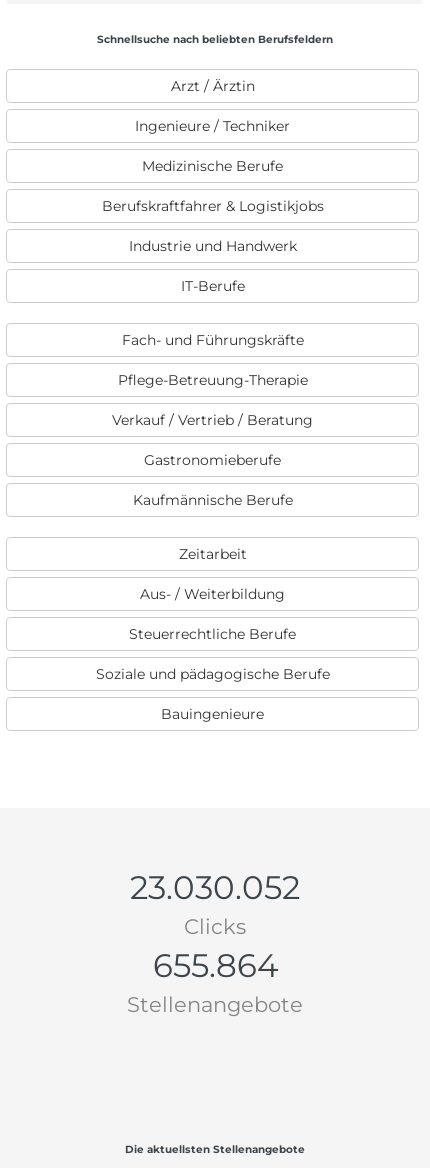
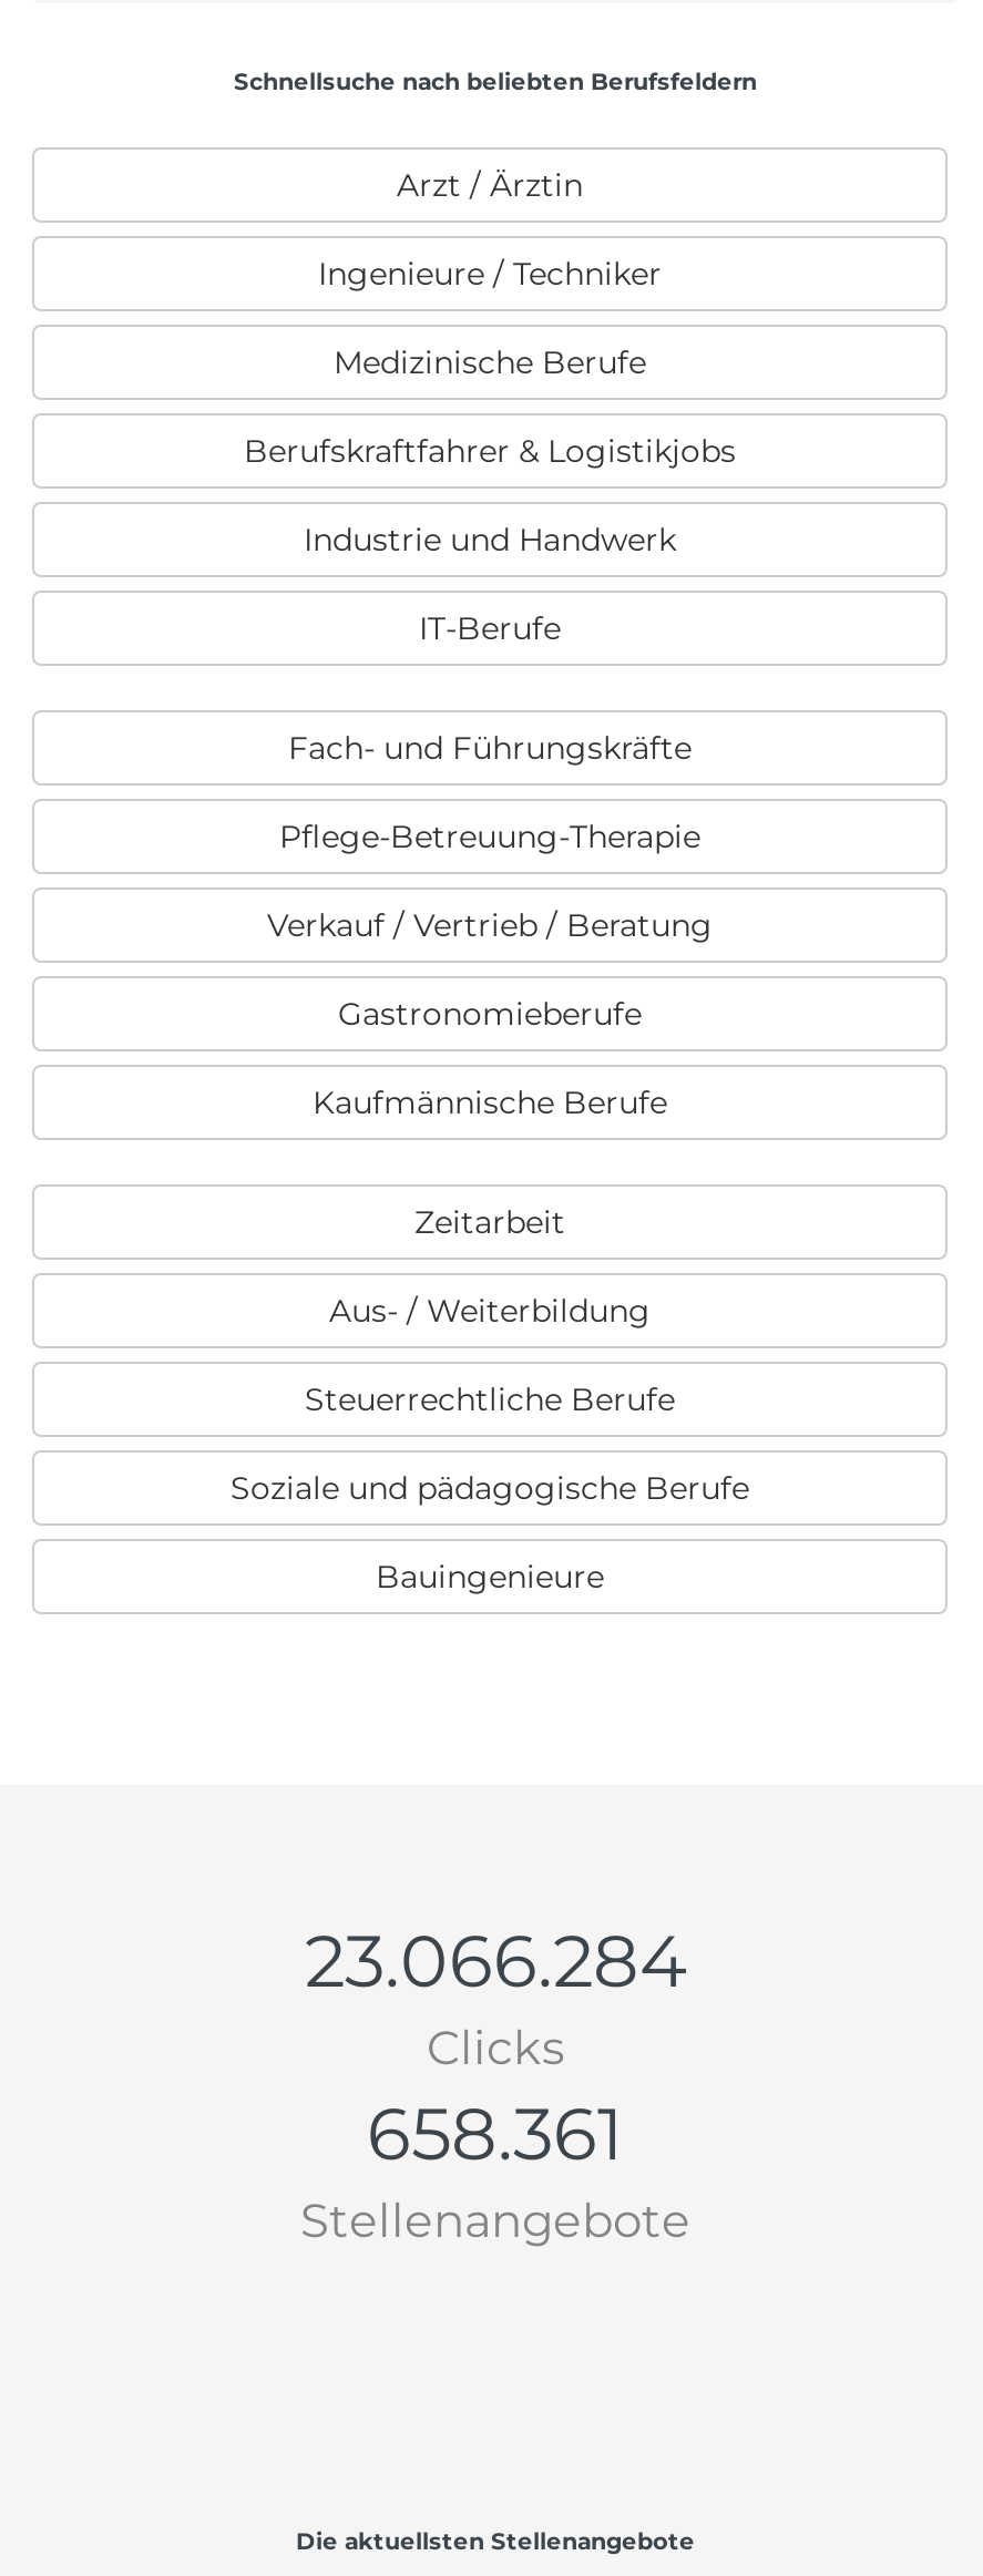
[130,868,300,907] 23.030.052 -> [305,1918,686,2004] 23.066.284
[152,946,277,985] 655.864 -> [367,2091,624,2177] 658.361

